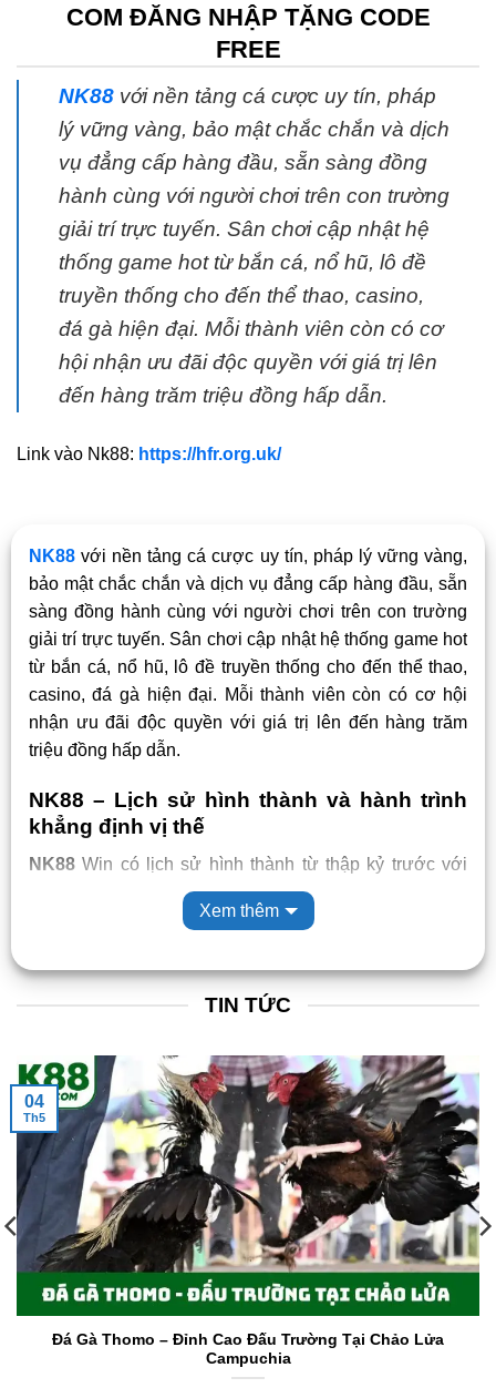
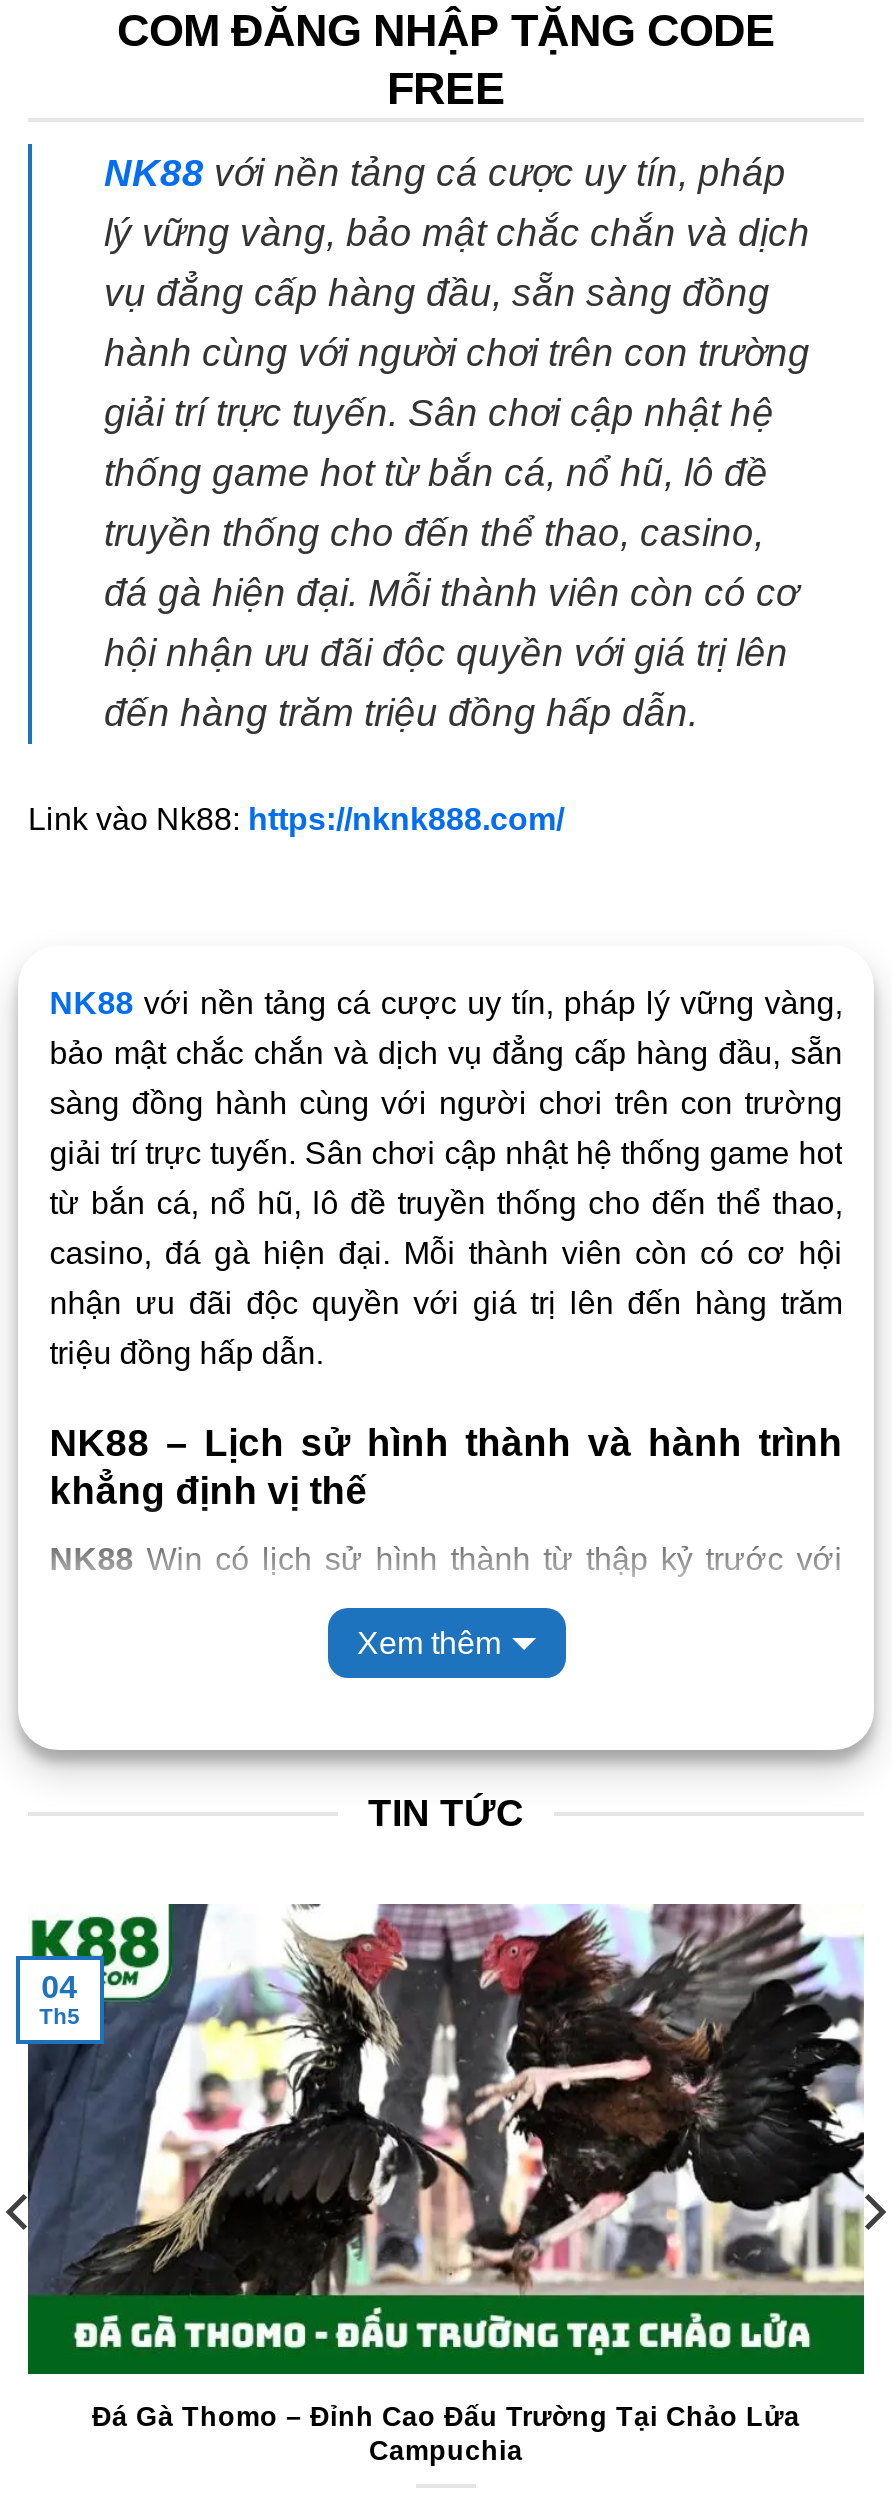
[17,445,281,464] Link vào Nk88: https://hfr.org.uk/ -> [28,803,564,837] Link vào Nk88: https://nknk888.com/

